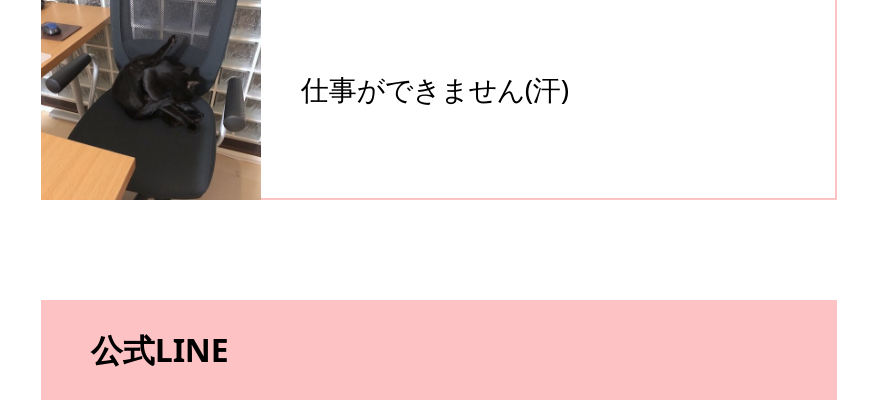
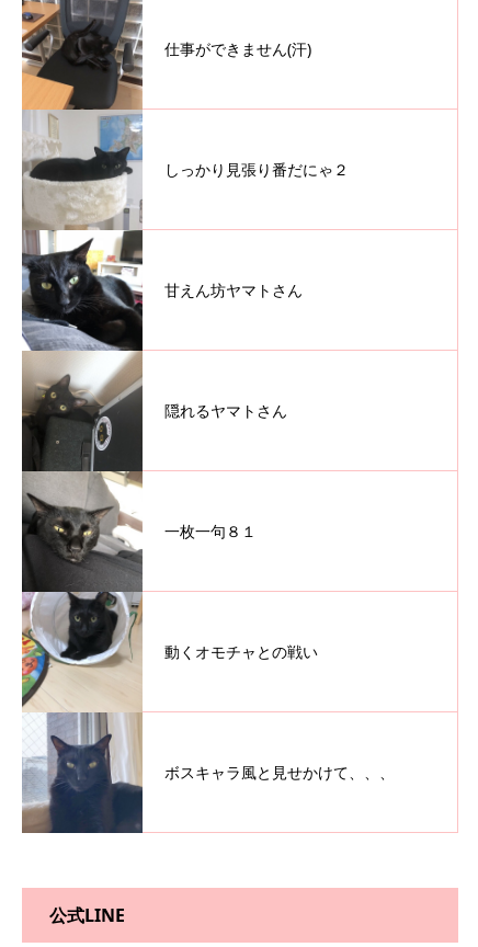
none -> [21,110,349,834] [image] | しっかり見張り番だにゃ２
none -> [164,279,302,300] 甘えん坊ヤマトさん
none -> [164,400,287,421] 隠れるヤマトさん
none -> [164,520,256,541] 一枚一句８１
none -> [164,641,318,662] 動くオモチャとの戦い
none -> [164,762,395,782] ボスキャラ風と見せかけて、、、

